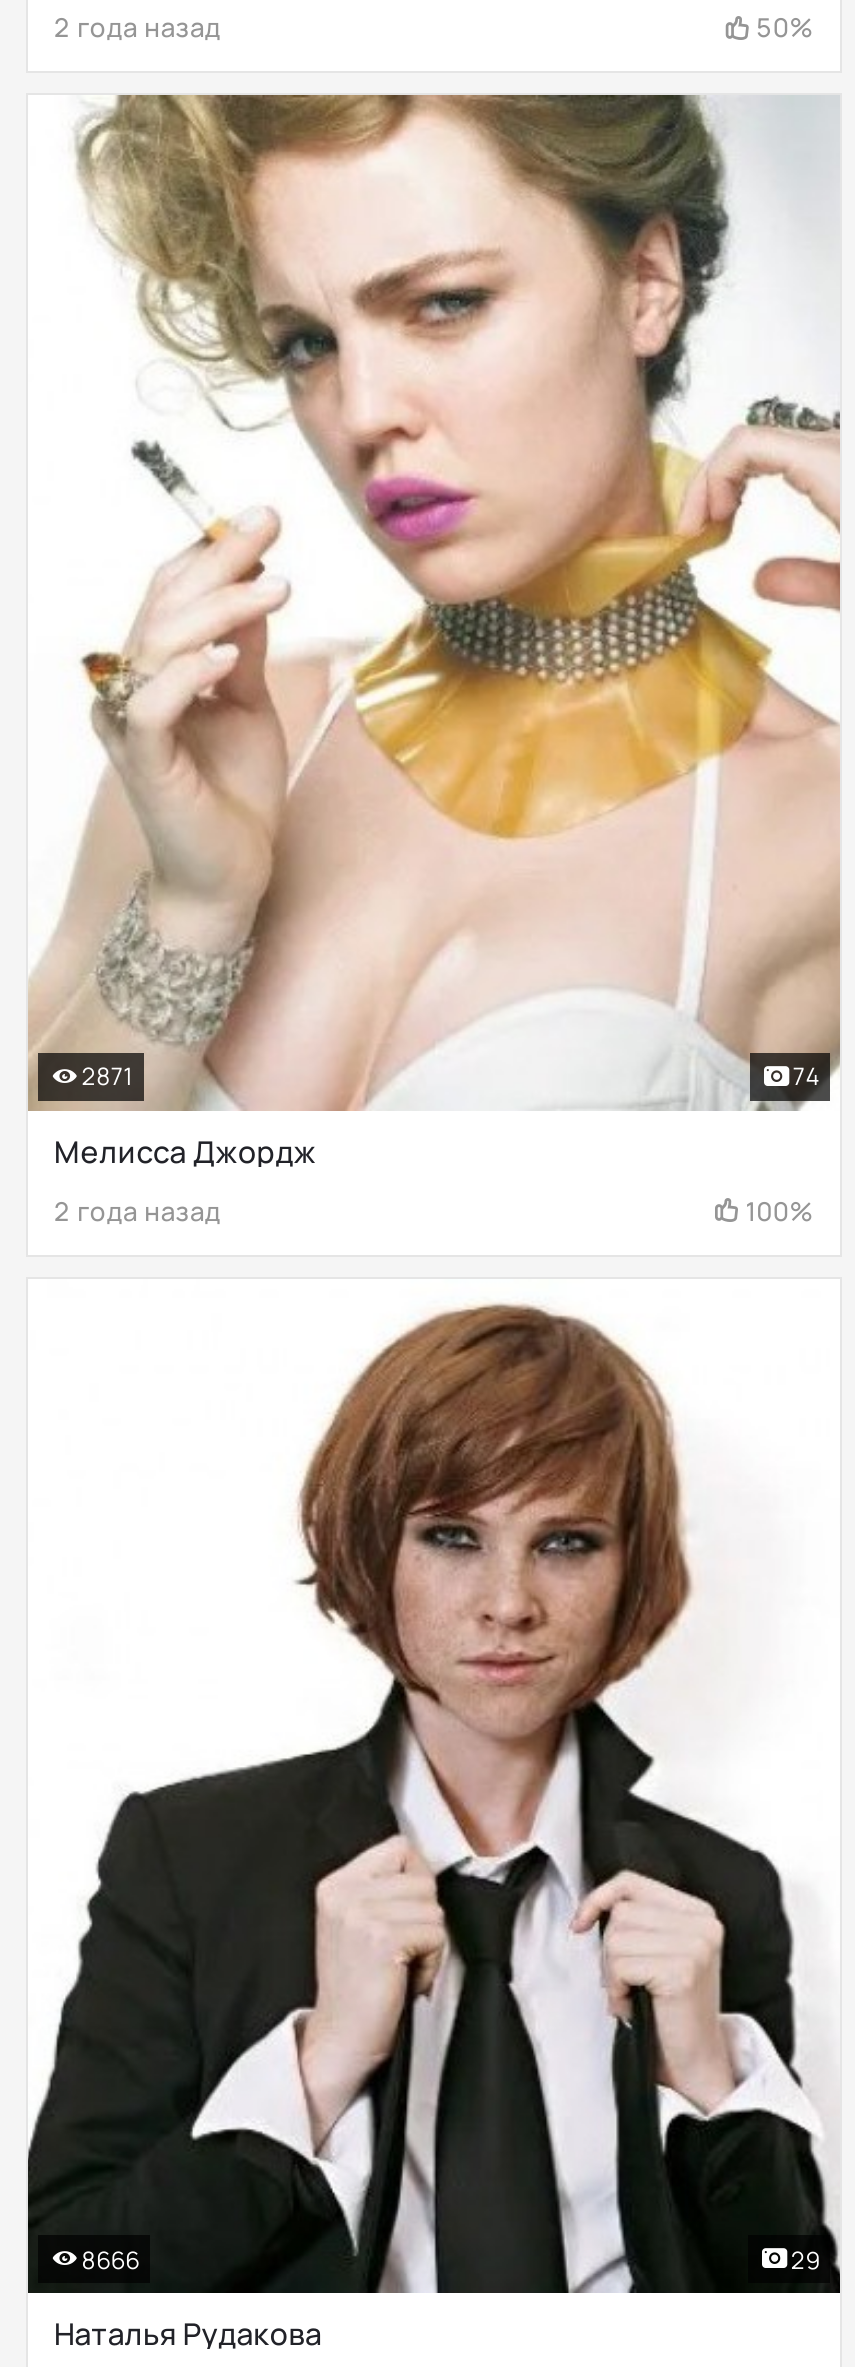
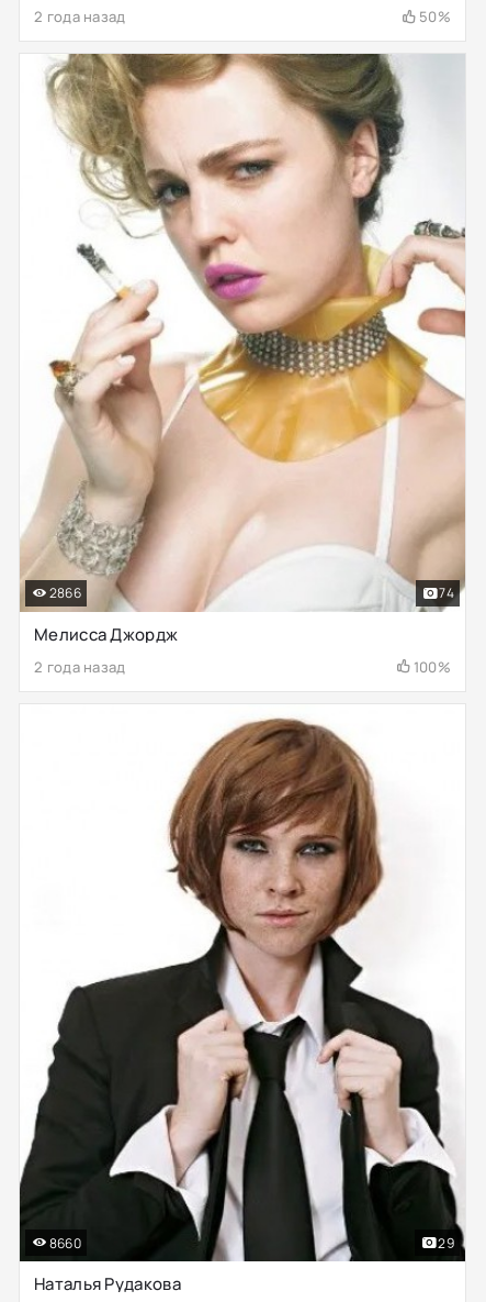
[82,1059,134,1093] 2871 -> [49,583,81,602] 2866
[82,2242,140,2276] 8666 -> [49,1233,81,1252] 8660

